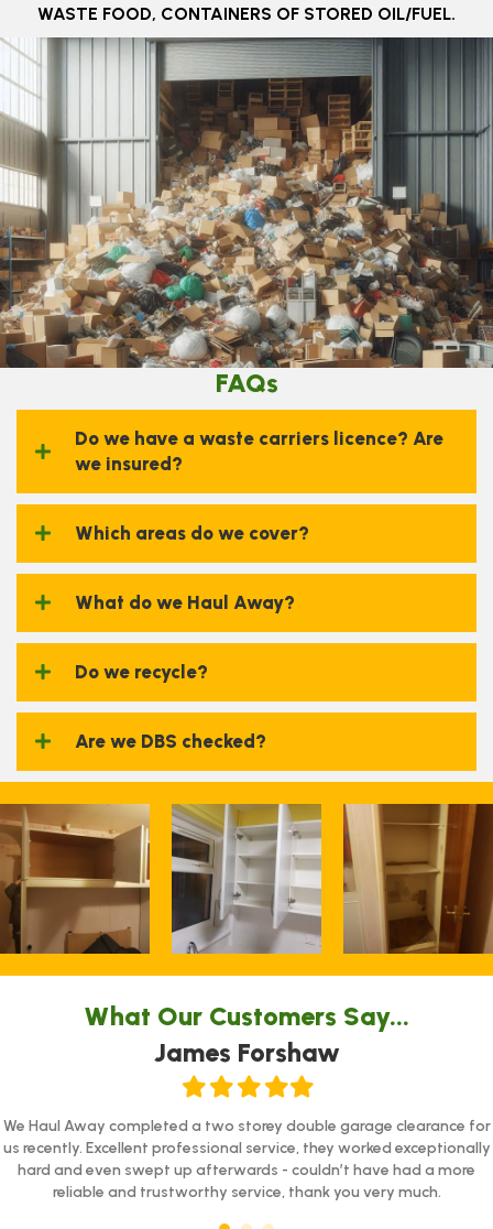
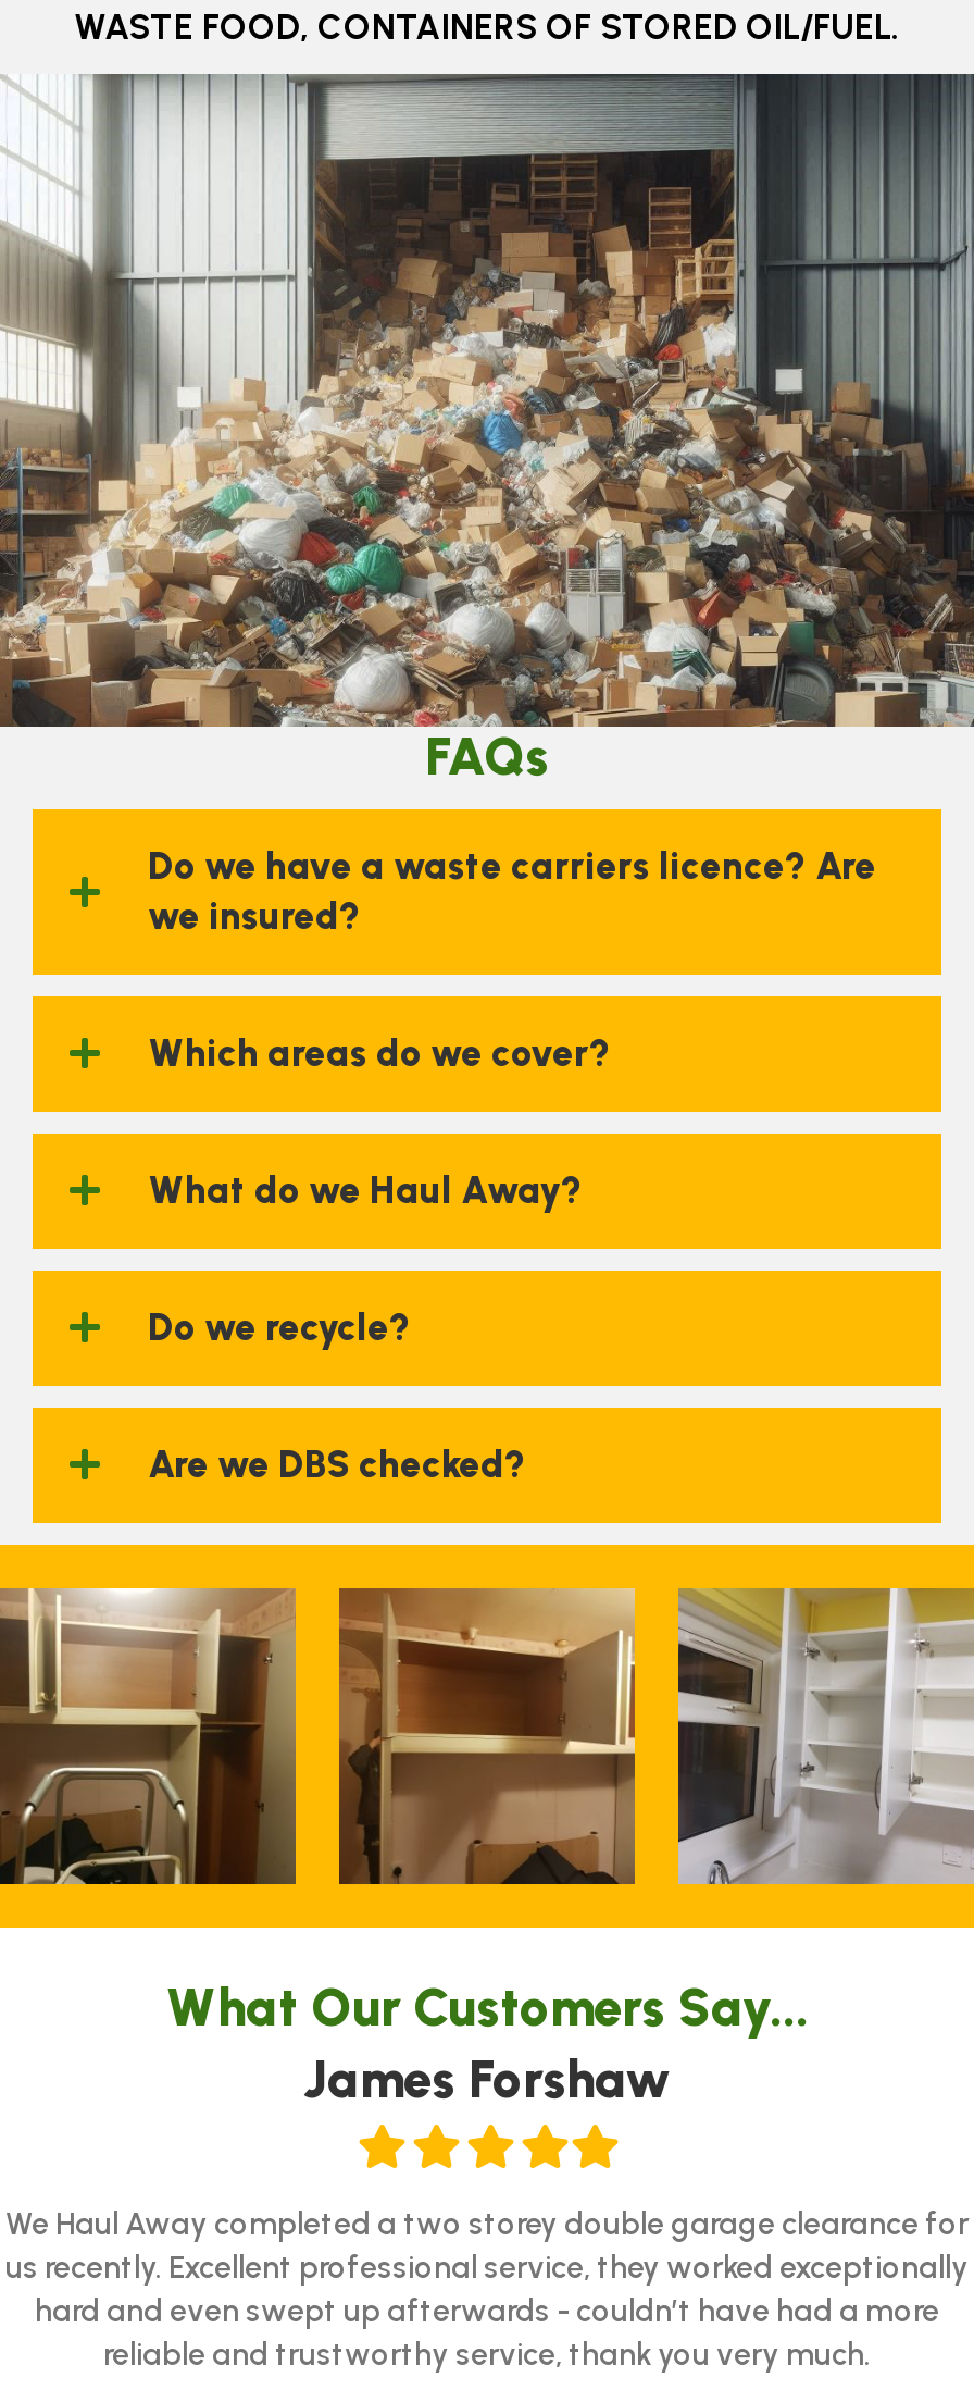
[3,803,150,955] [image] -> [7,1586,296,1886] [image]
[171,803,322,955] [image] -> [337,1586,637,1886] [image]
[342,803,490,955] [image] -> [676,1586,967,1886] [image]

